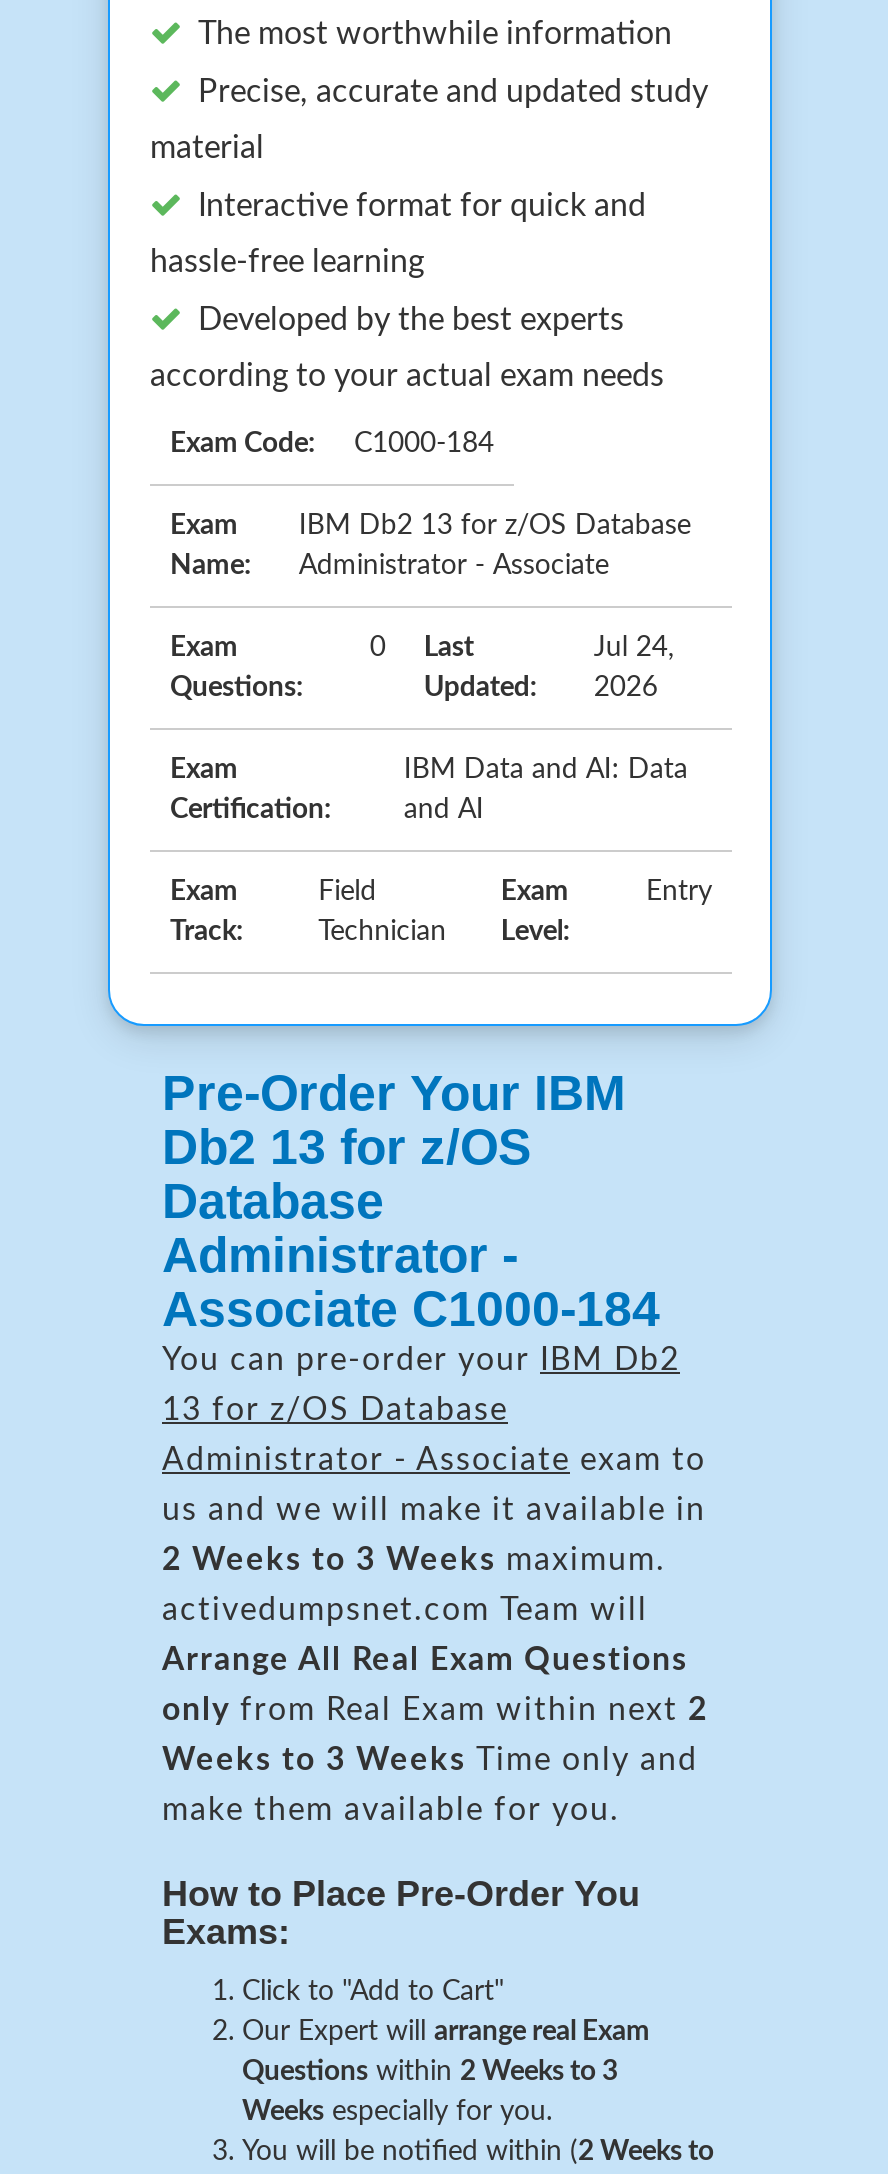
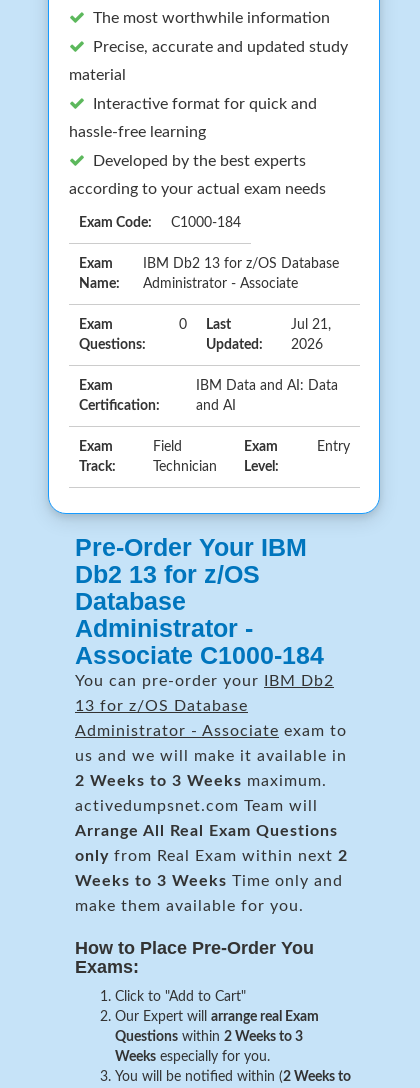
[594,633,674,661] Jul 24, -> [291,317,331,331] Jul 21,

